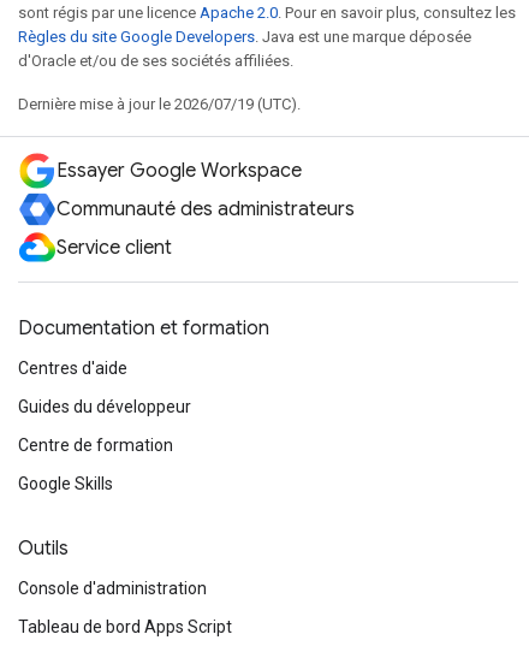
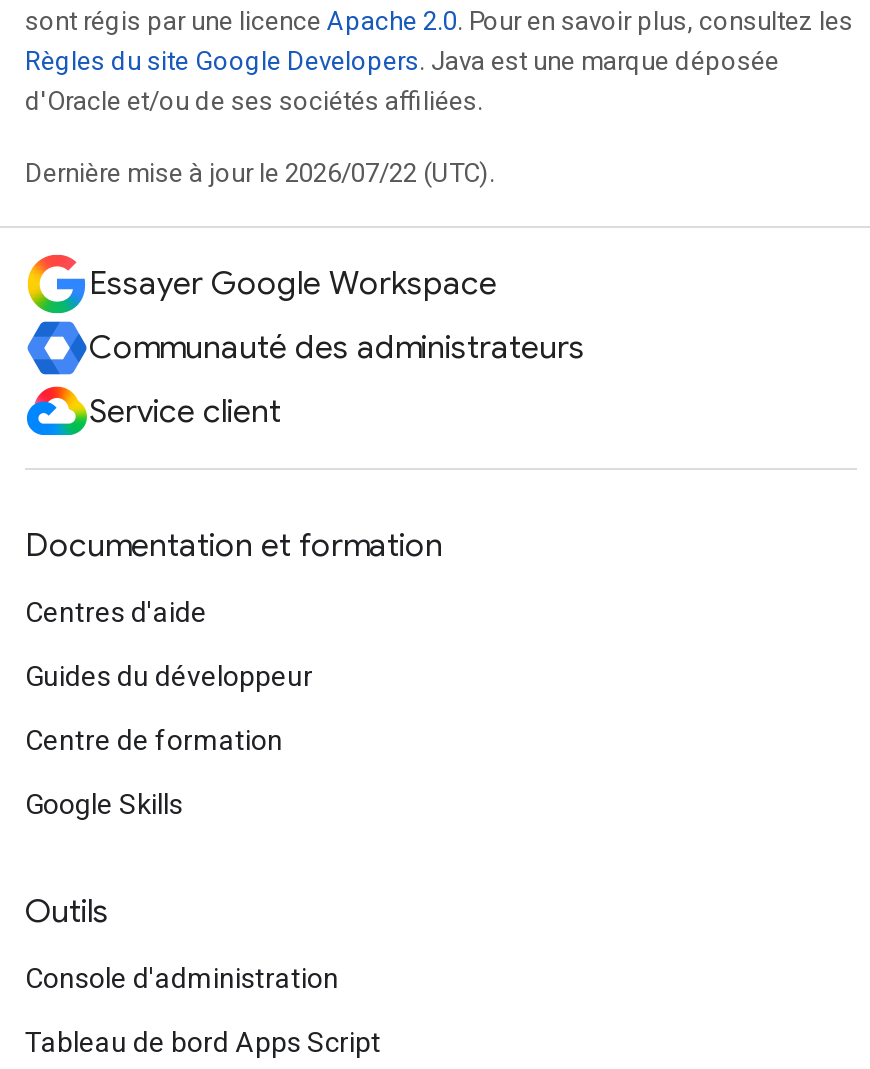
[18,95,301,113] Dernière mise à jour le 2026/07/19 (UTC). -> [25,158,495,188] Dernière mise à jour le 2026/07/22 (UTC).

